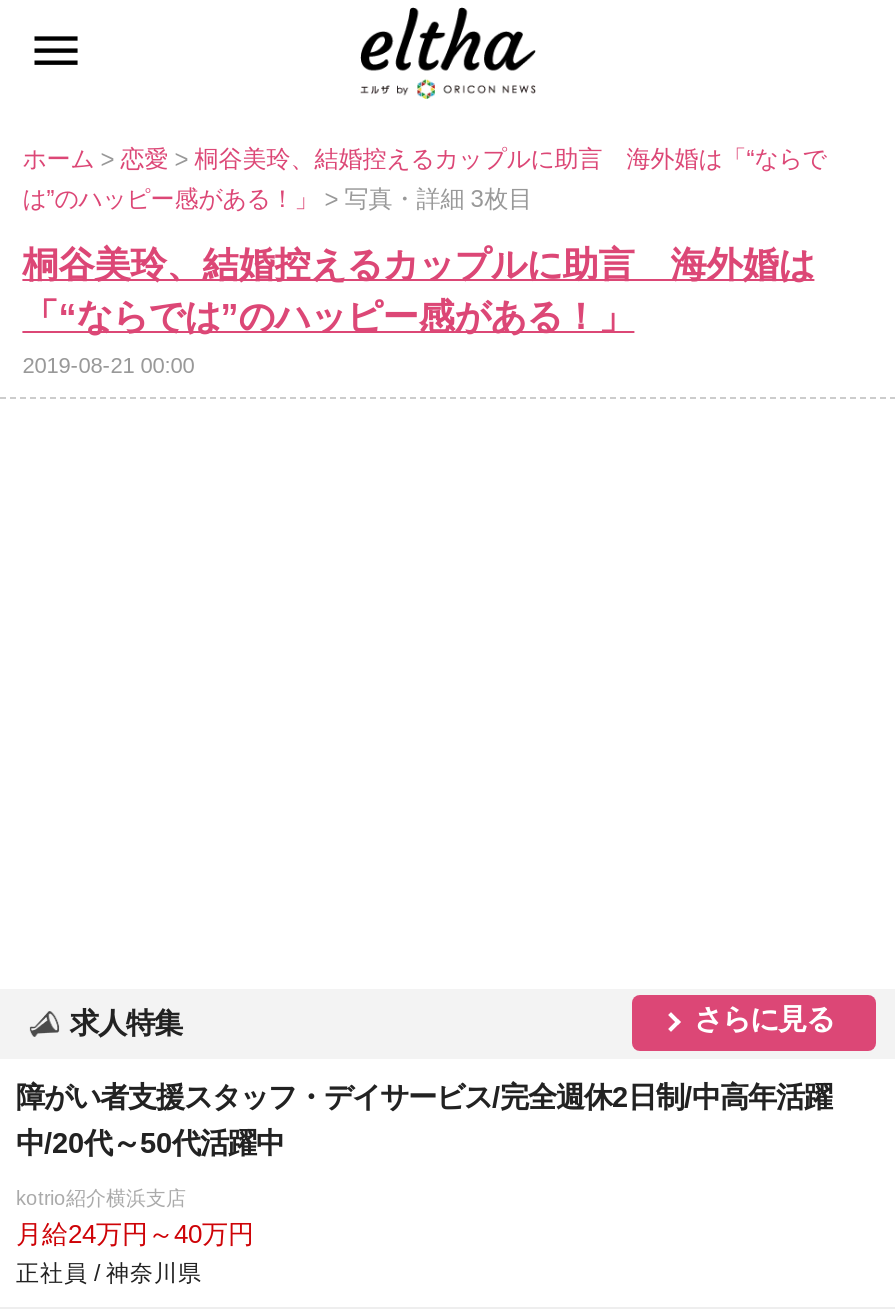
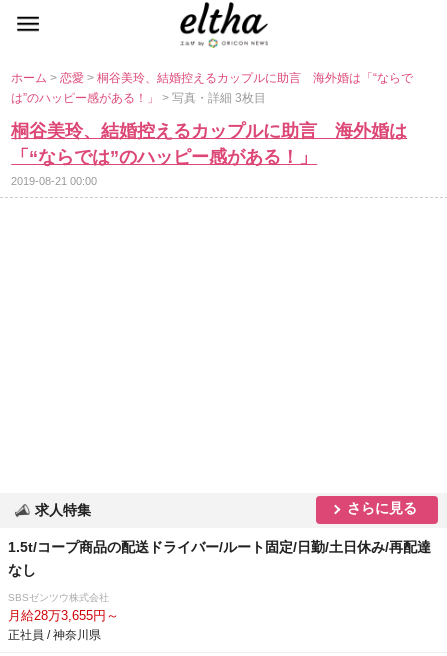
[16,1081,832,1159] 障がい者支援スタッフ・デイサービス/完全週休2日制/中高年活躍 | 中/20代～50代活躍中 -> [8,539,431,578] 1.5t/コープ商品の配送ドライバー/ルート固定/日勤/土日休み/再配達 | なし
[16,1187,254,1249] kotrio紹介横浜支店 | 月給24万円～40万円 -> [8,592,119,623] SBSゼンツウ株式会社 | 月給28万3,655円～

